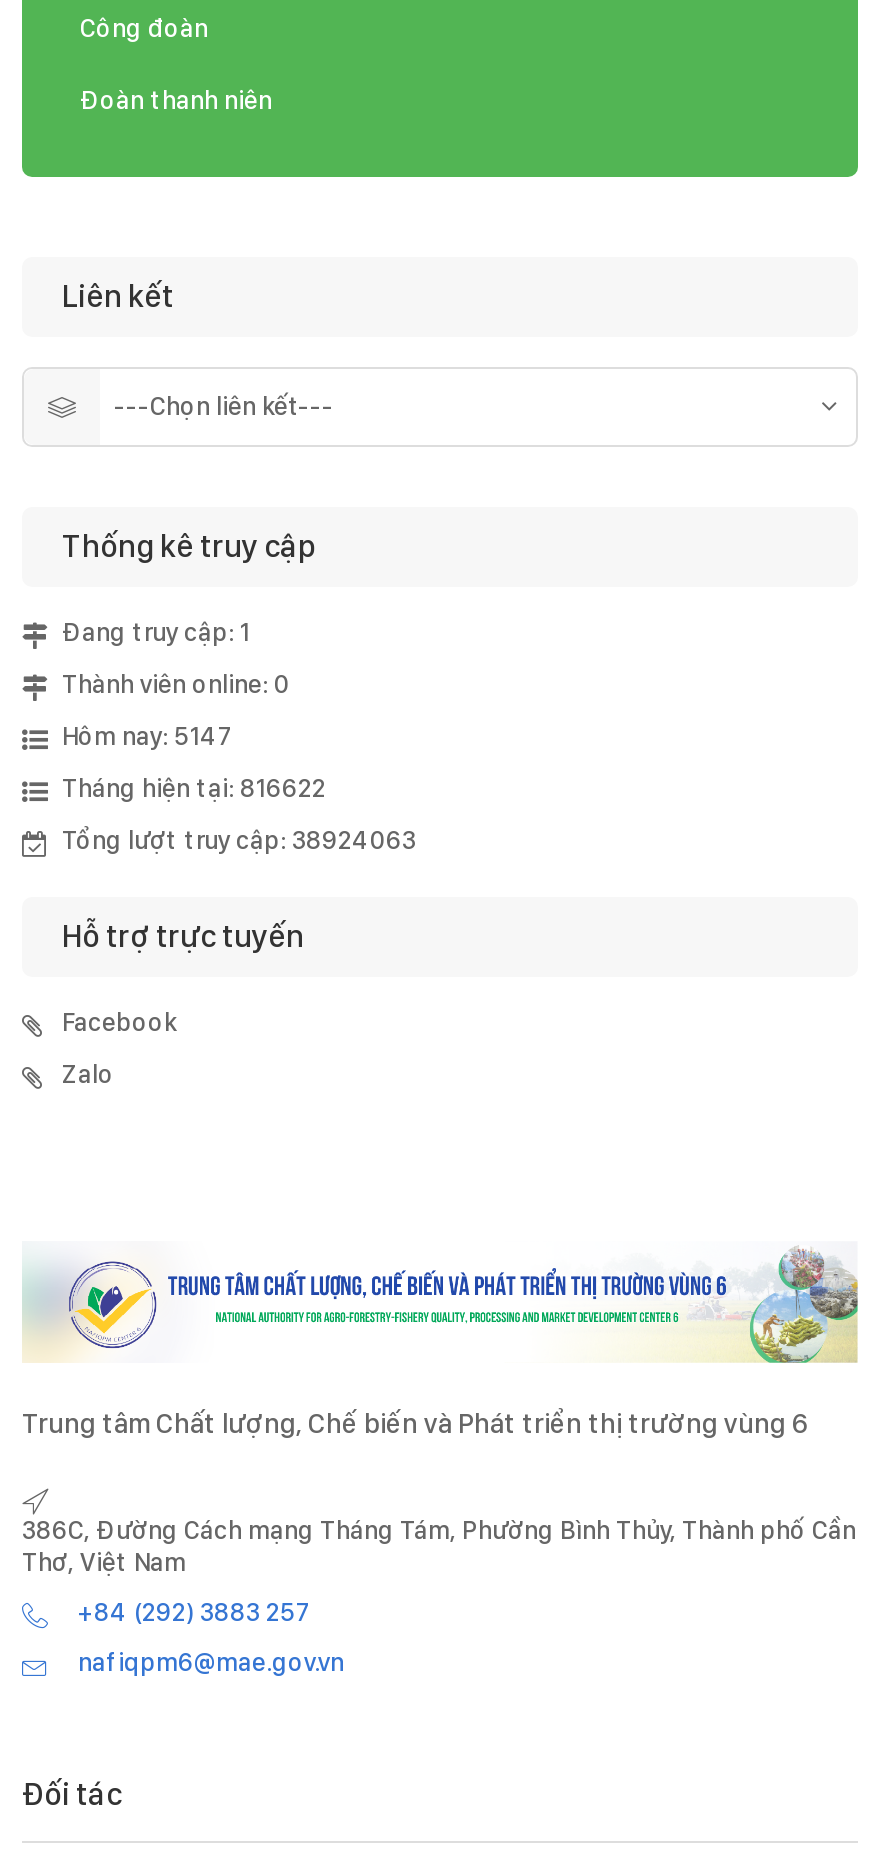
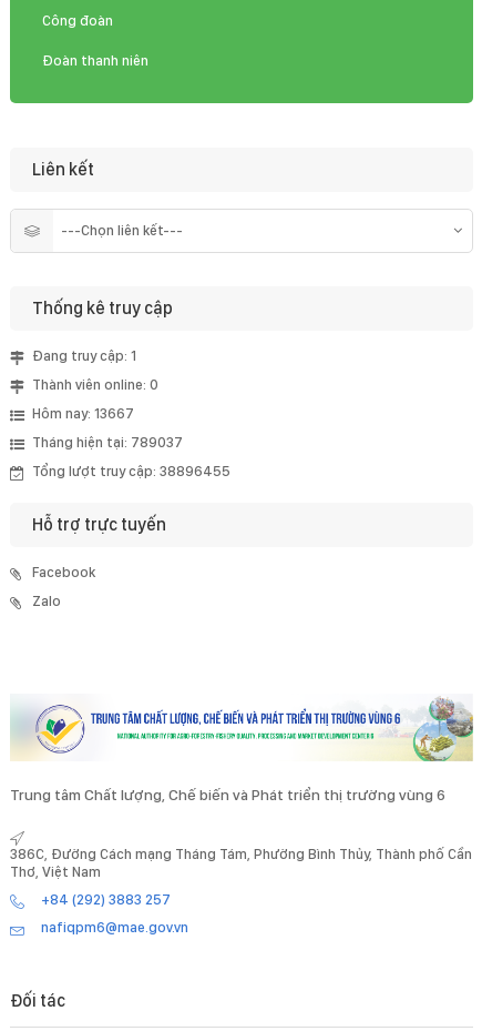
[62,720,234,750] Hôm nay: 5147 -> [32,405,134,421] Hôm nay: 13667
[62,772,326,802] Tháng hiện tại: 816622 -> [32,433,183,450] Tháng hiện tại: 789037
[62,824,416,854] Tổng lượt truy cập: 38924063 -> [32,462,230,479] Tổng lượt truy cập: 38896455

